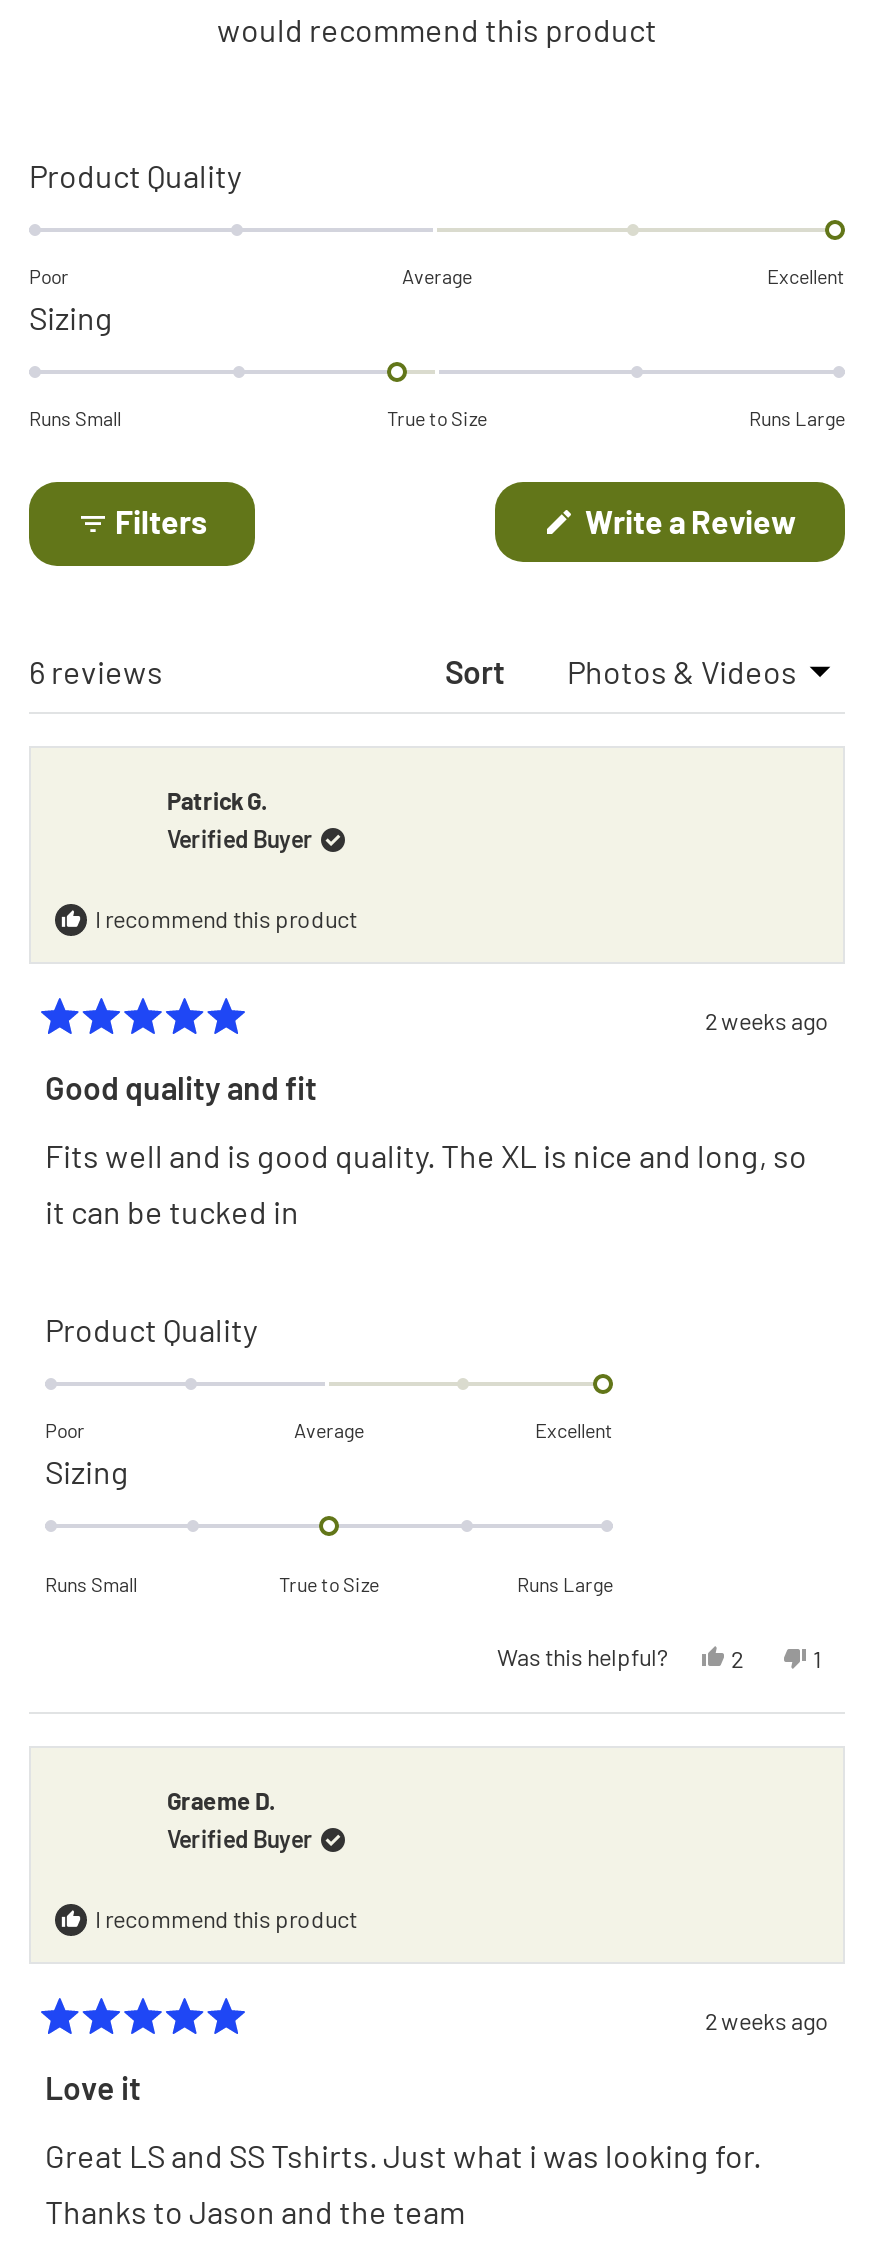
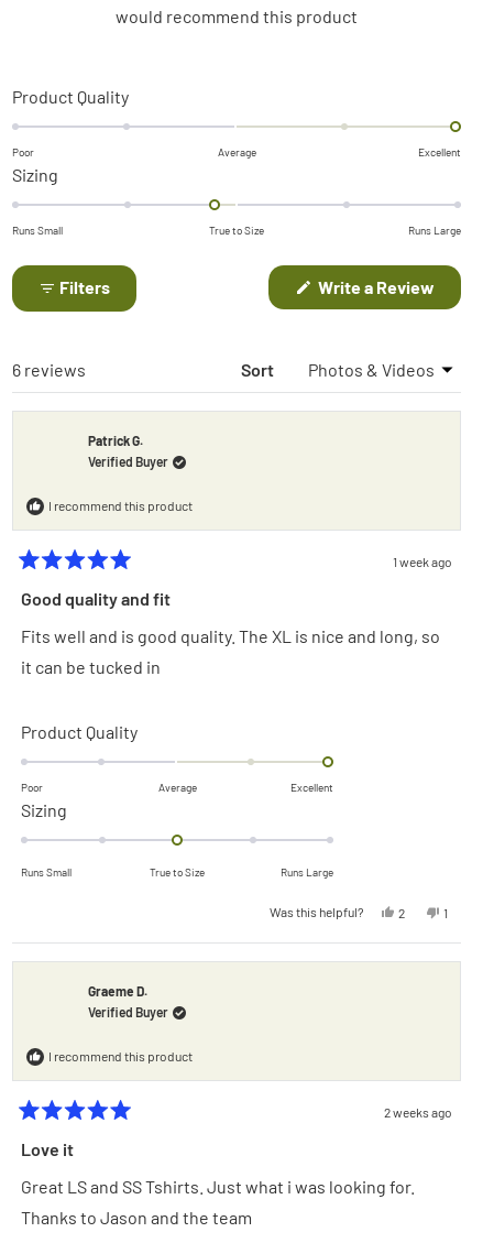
[705,1006,829,1034] 2 weeks ago -> [393,554,452,569] 1 week ago

